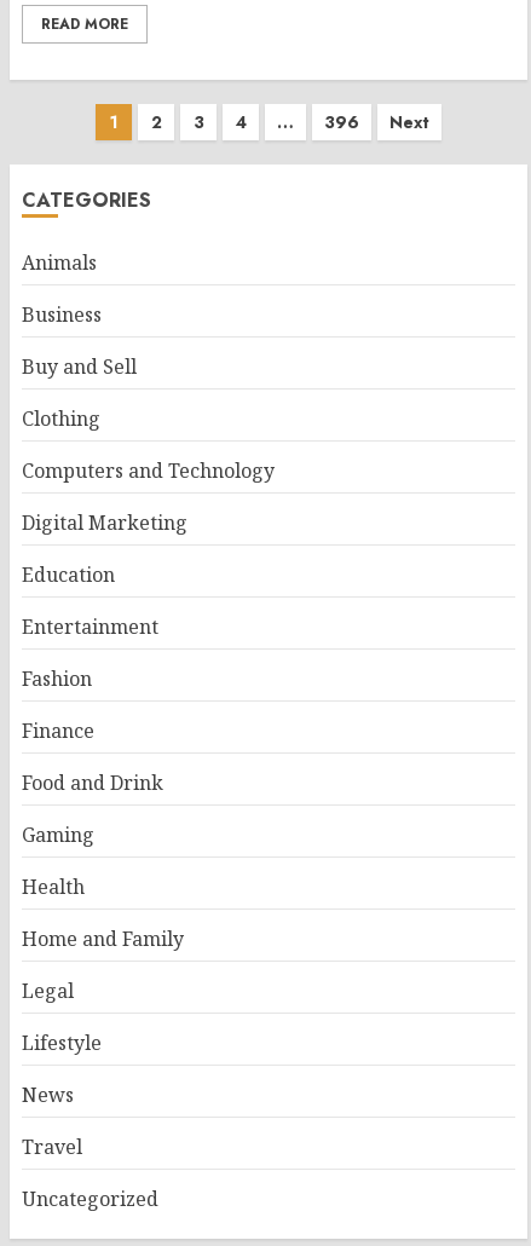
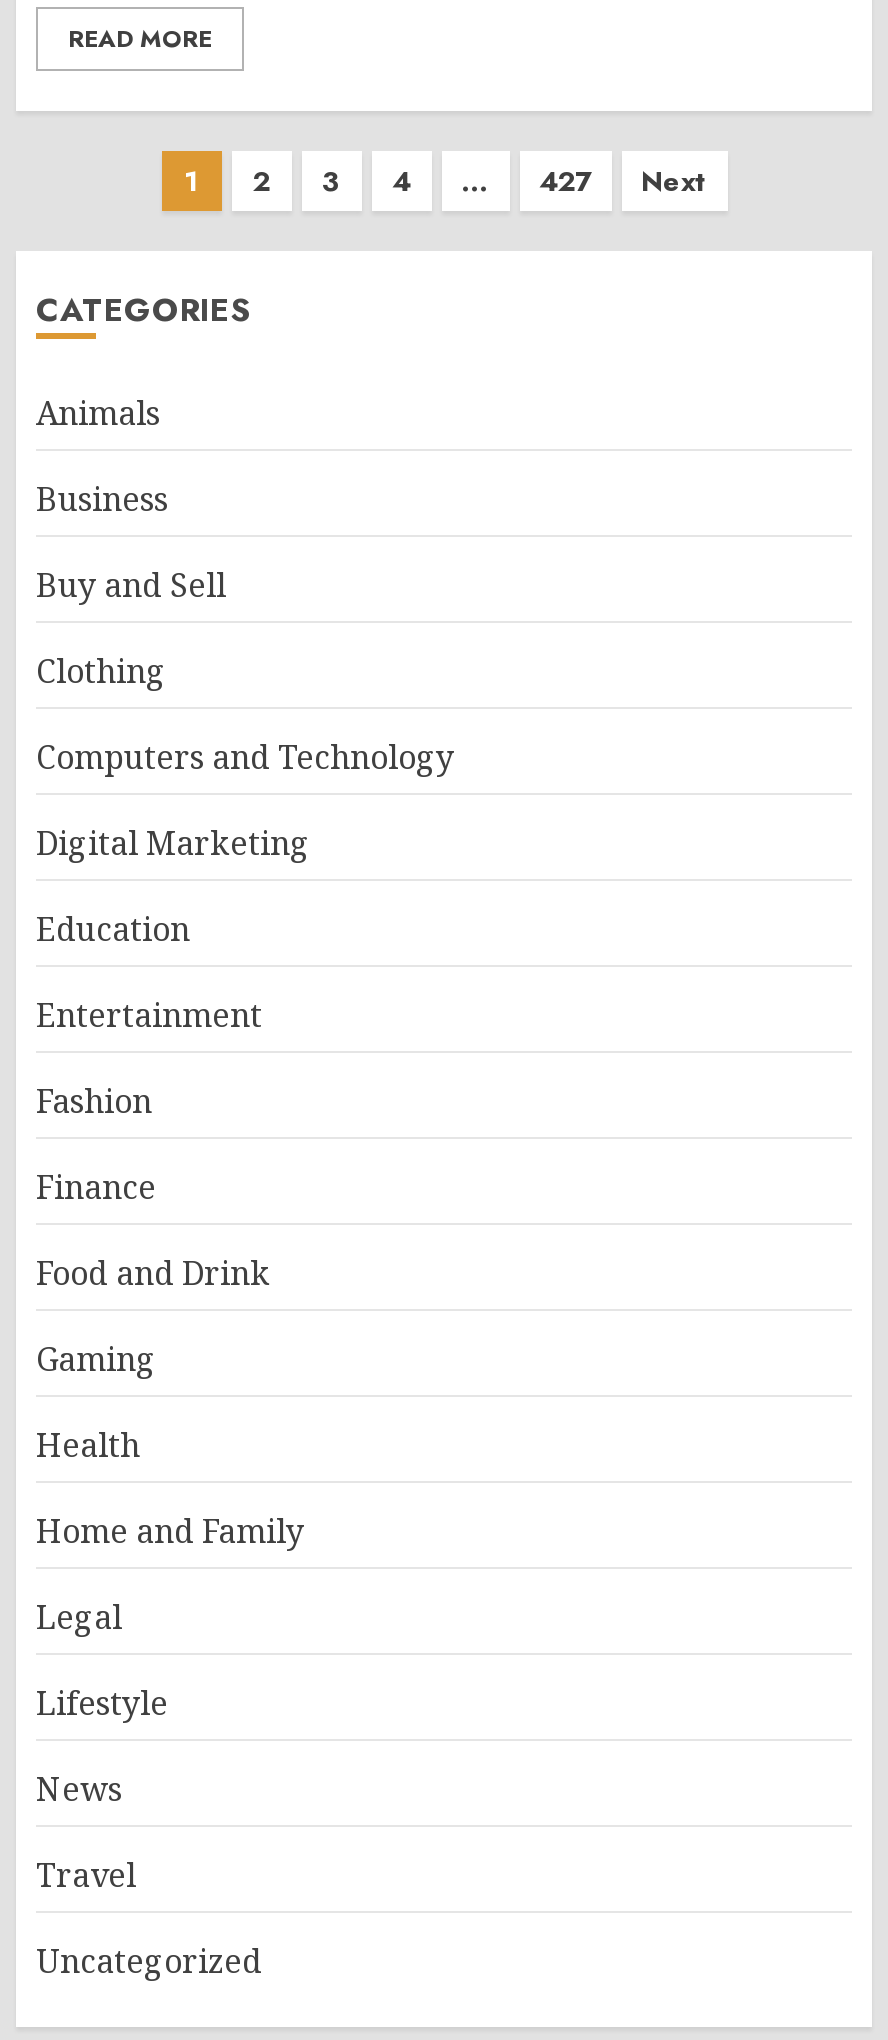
[324,110,359,134] 396 -> [539,161,591,201] 427

